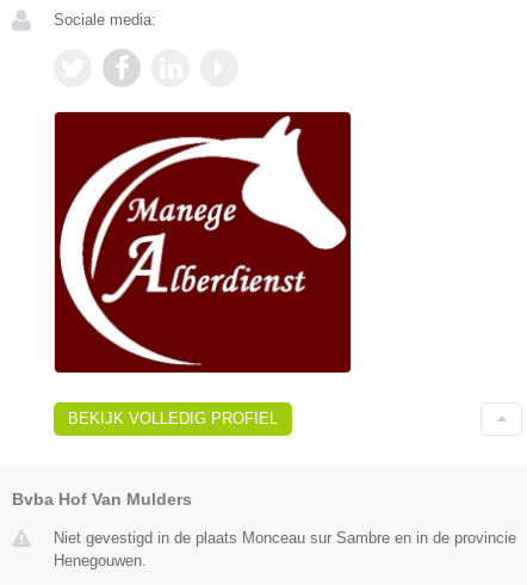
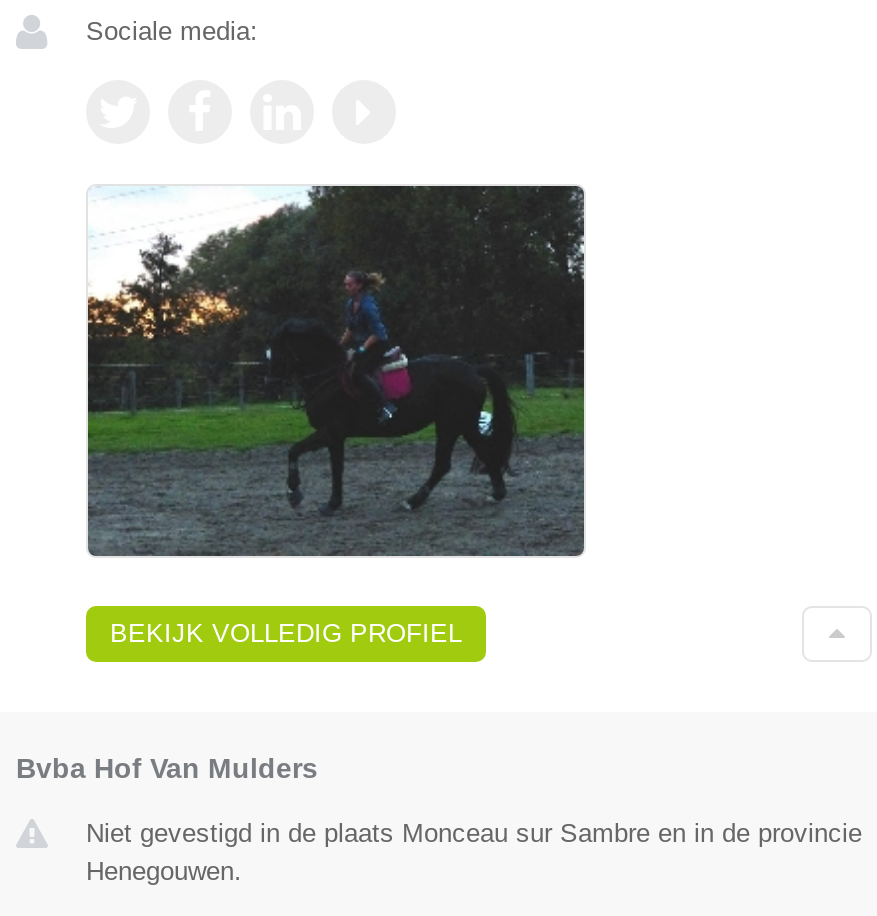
[54,111,352,372] [image] -> [86,183,586,557] [image]

